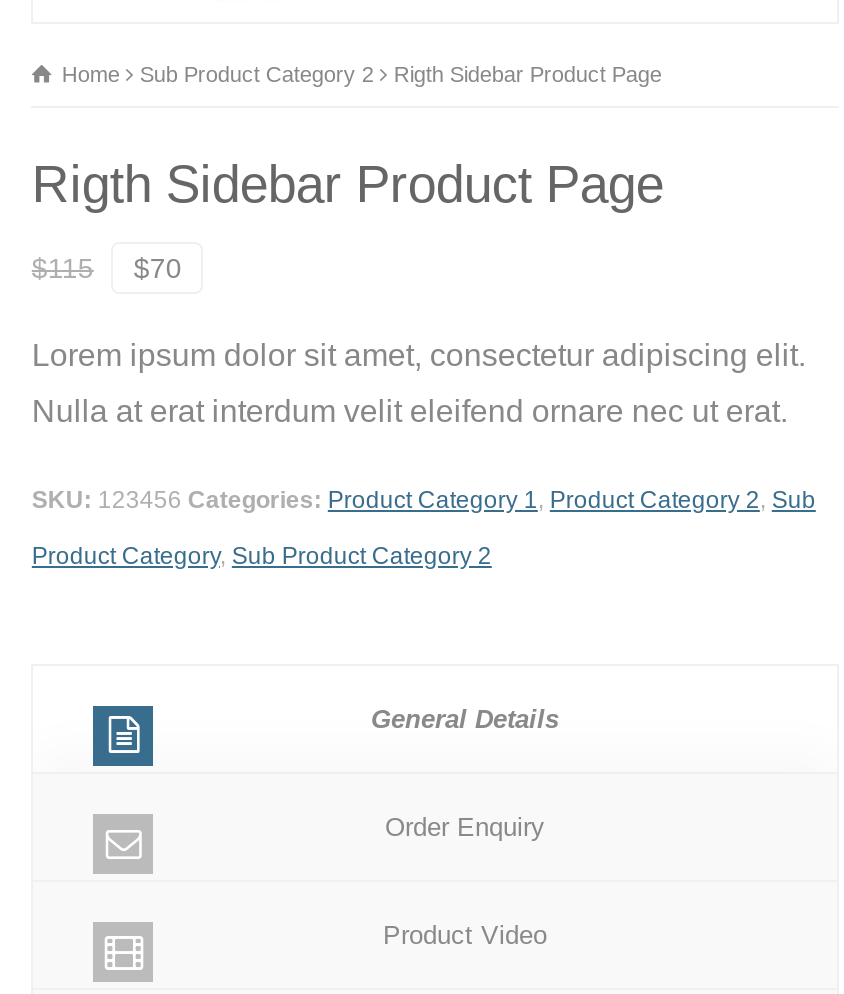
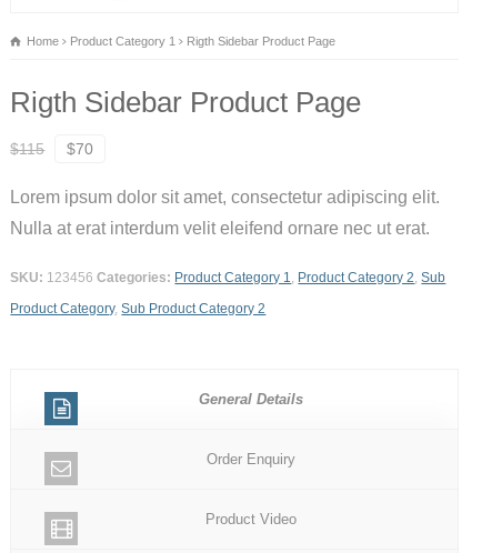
[140,63,374,87] Sub Product Category 2 -> [70,35,176,48] Product Category 1

